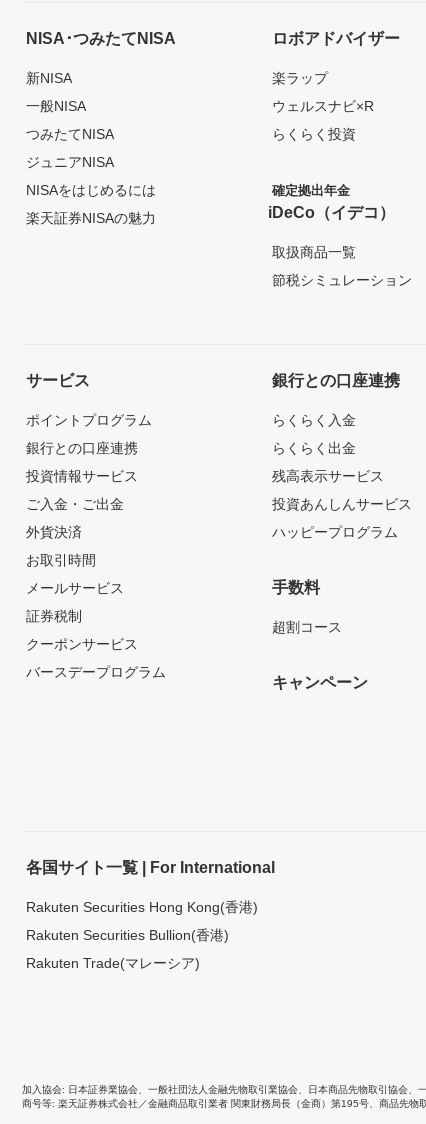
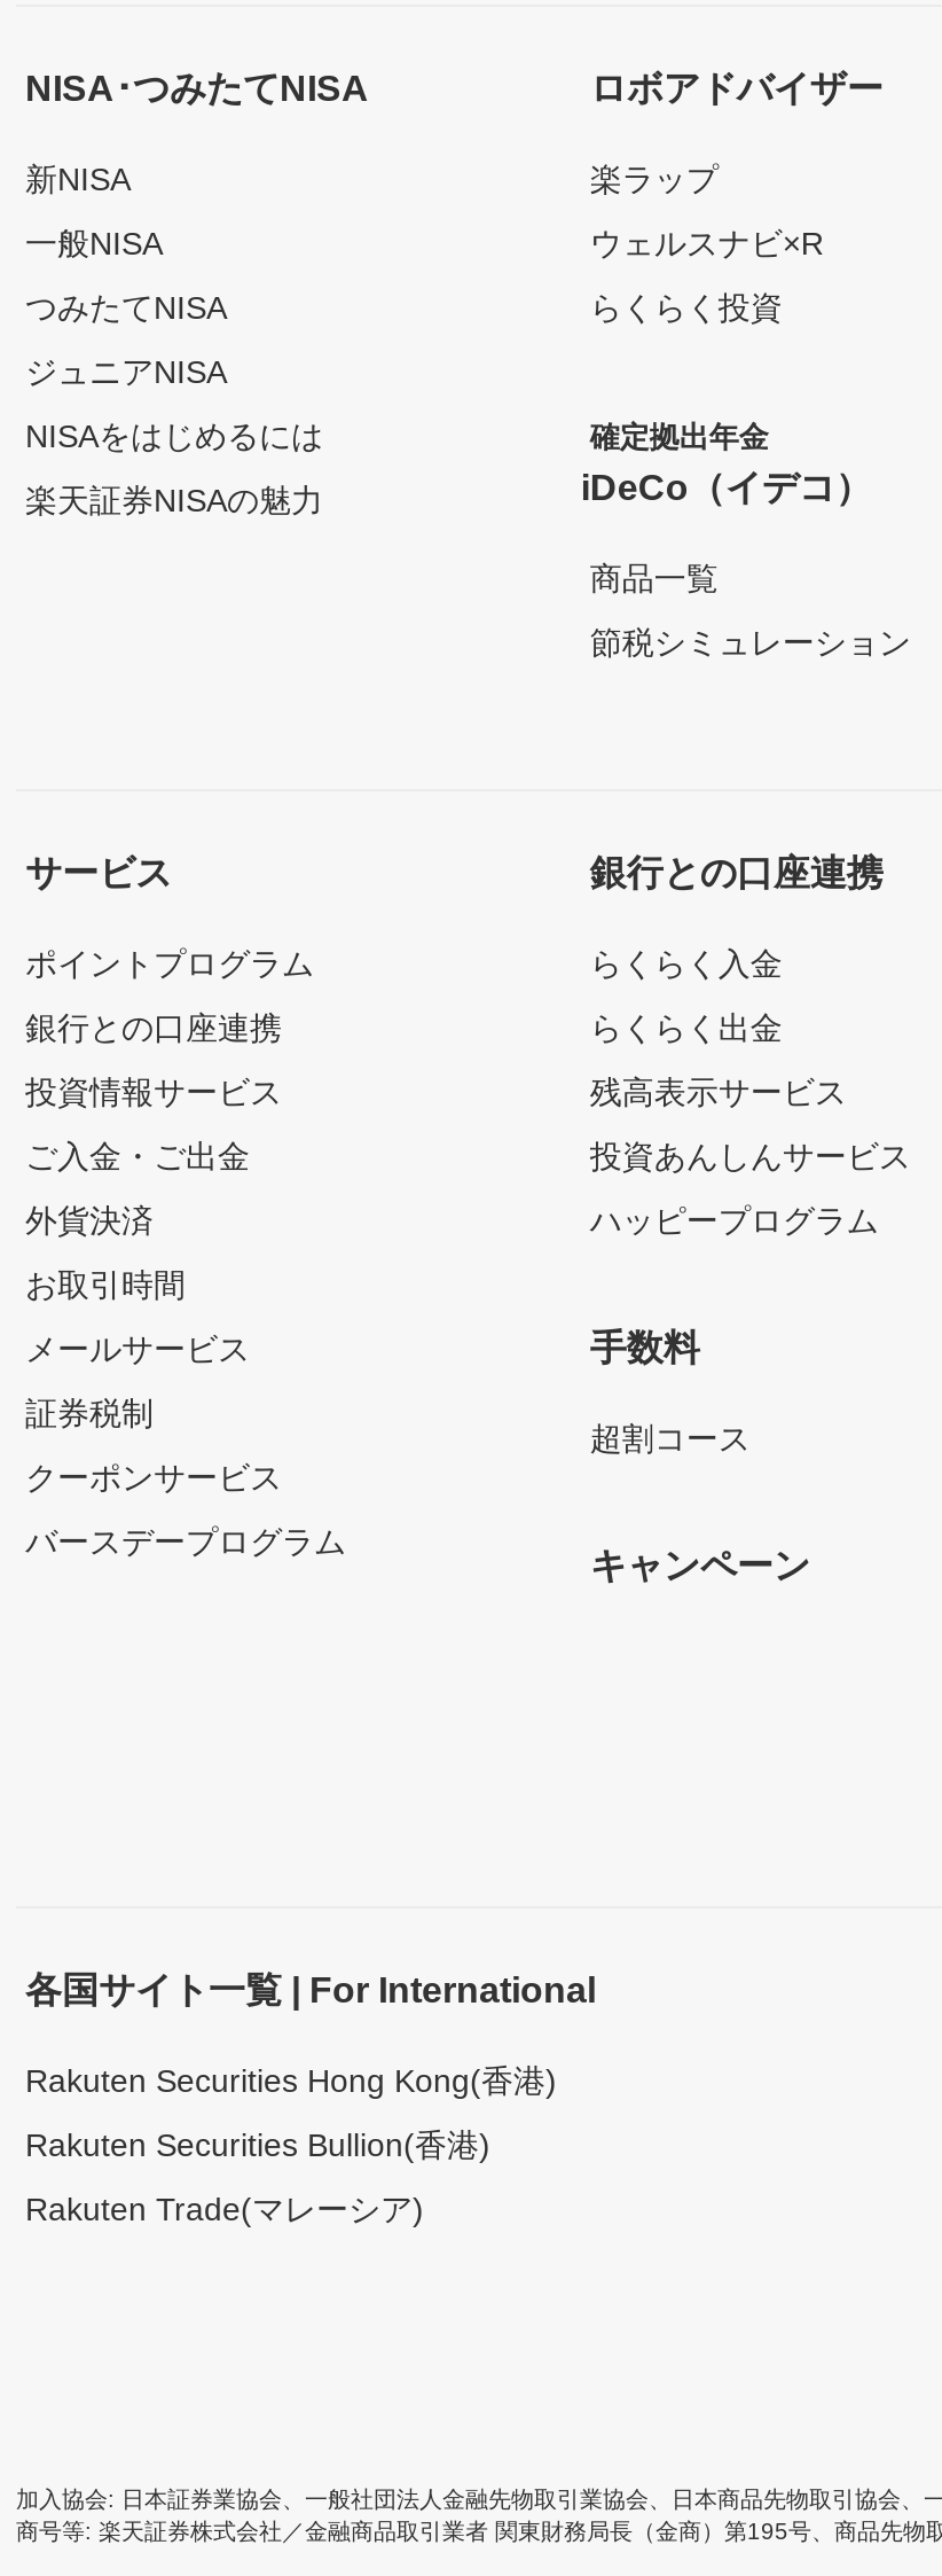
[272,244,356,260] 取扱商品一覧 -> [590,559,718,596] 商品一覧

